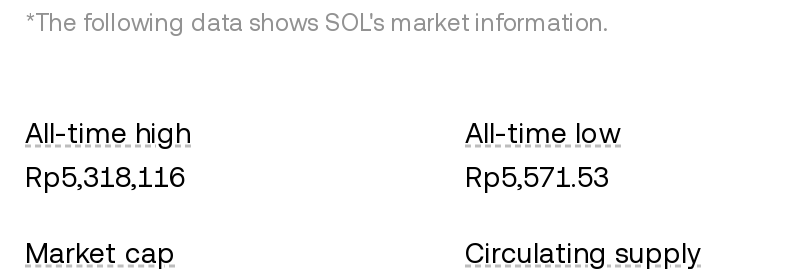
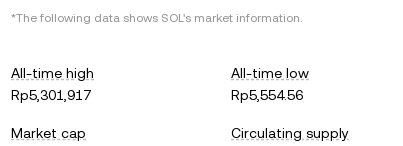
[25,161,185,193] Rp5,318,116 -> [11,87,91,103] Rp5,301,917
[465,161,609,193] Rp5,571.53 -> [231,87,303,103] Rp5,554.56

